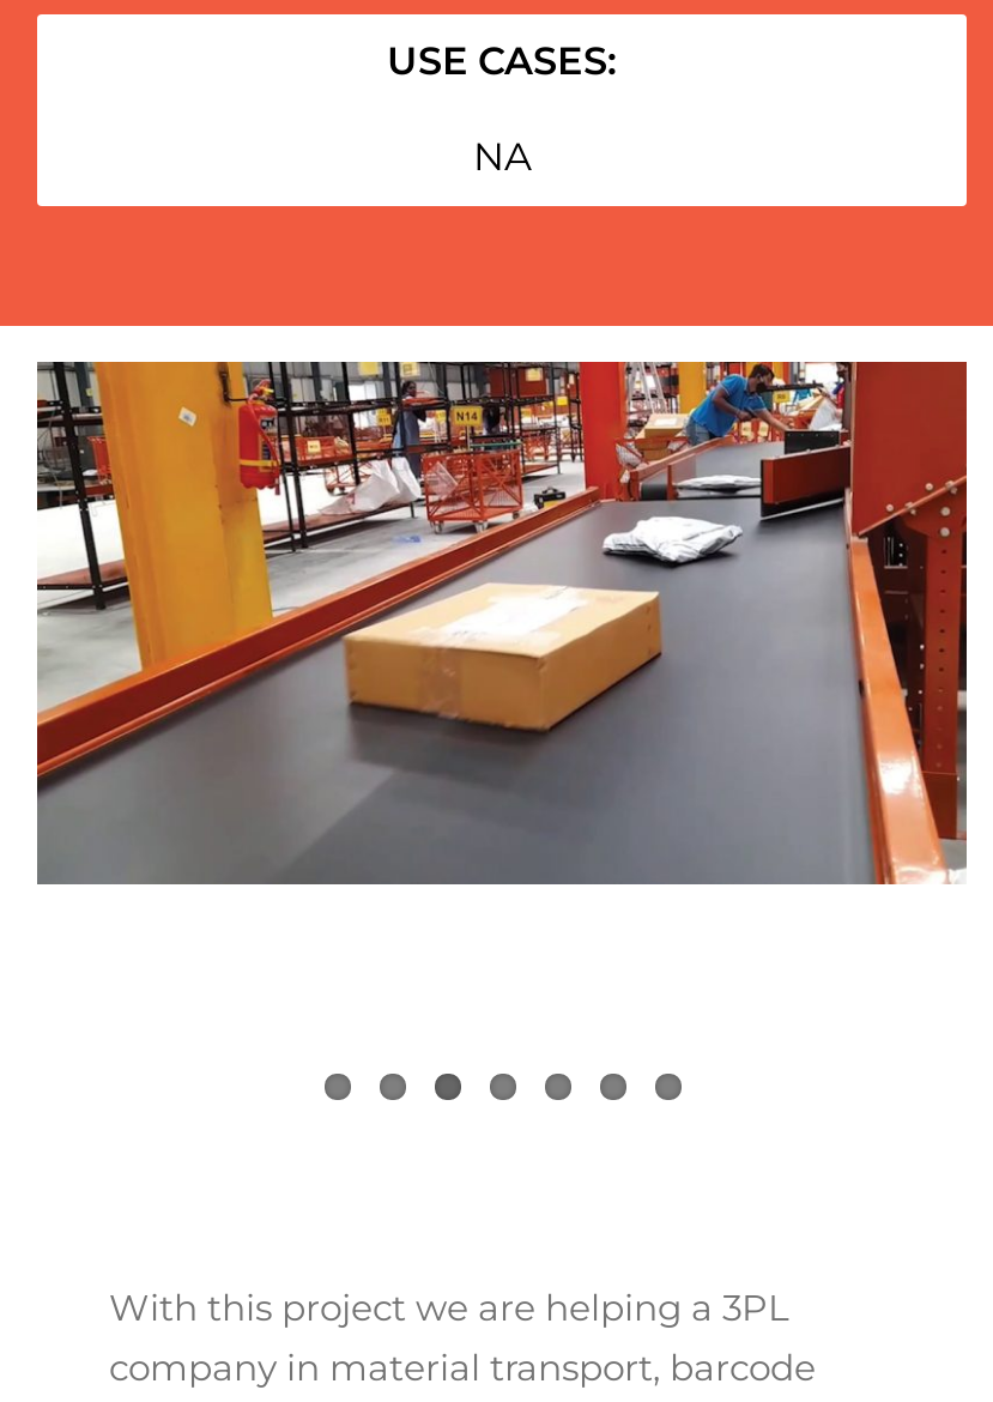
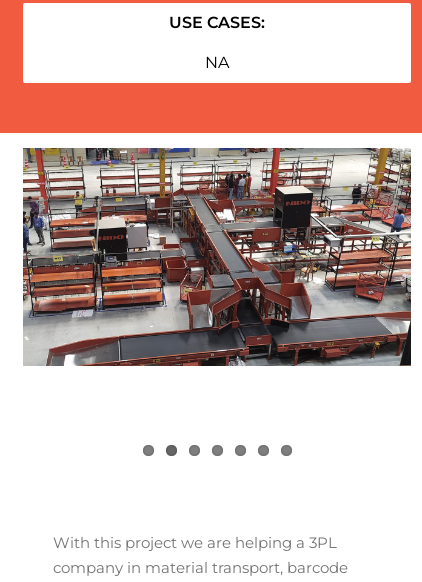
[35,359,969,887] [image] -> [22,147,412,367] [image]

